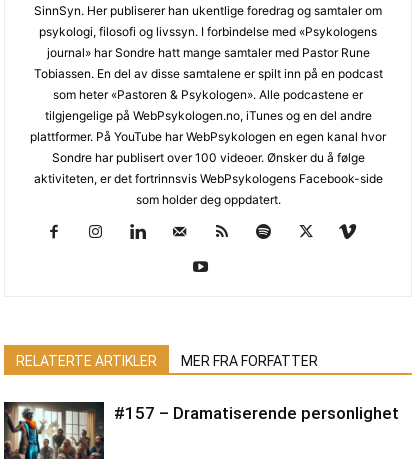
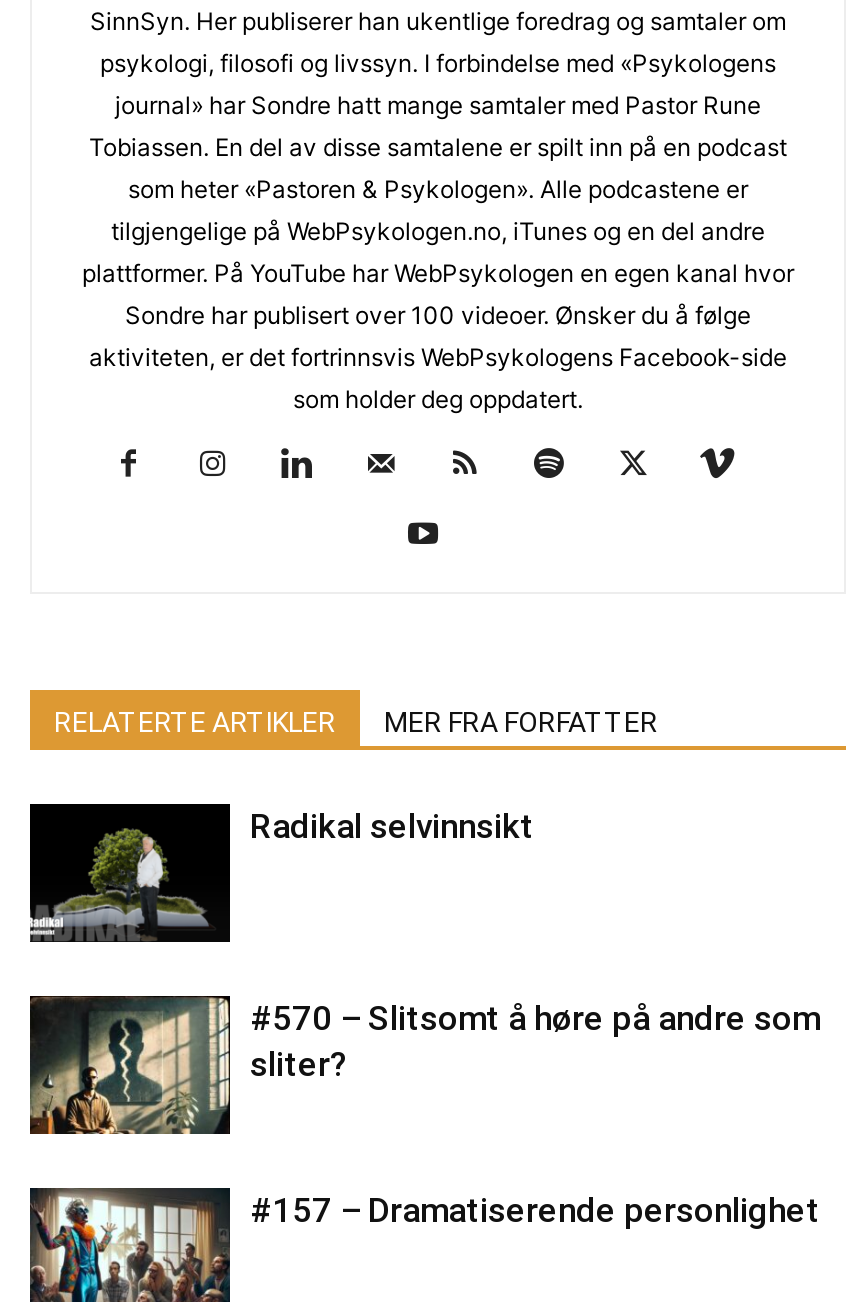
none -> [30,804,534,944] [image] | Radikal selvinnsikt
none -> [30,994,820,1136] [image] | #570 – Slitsomt å høre på andre som | sliter?

